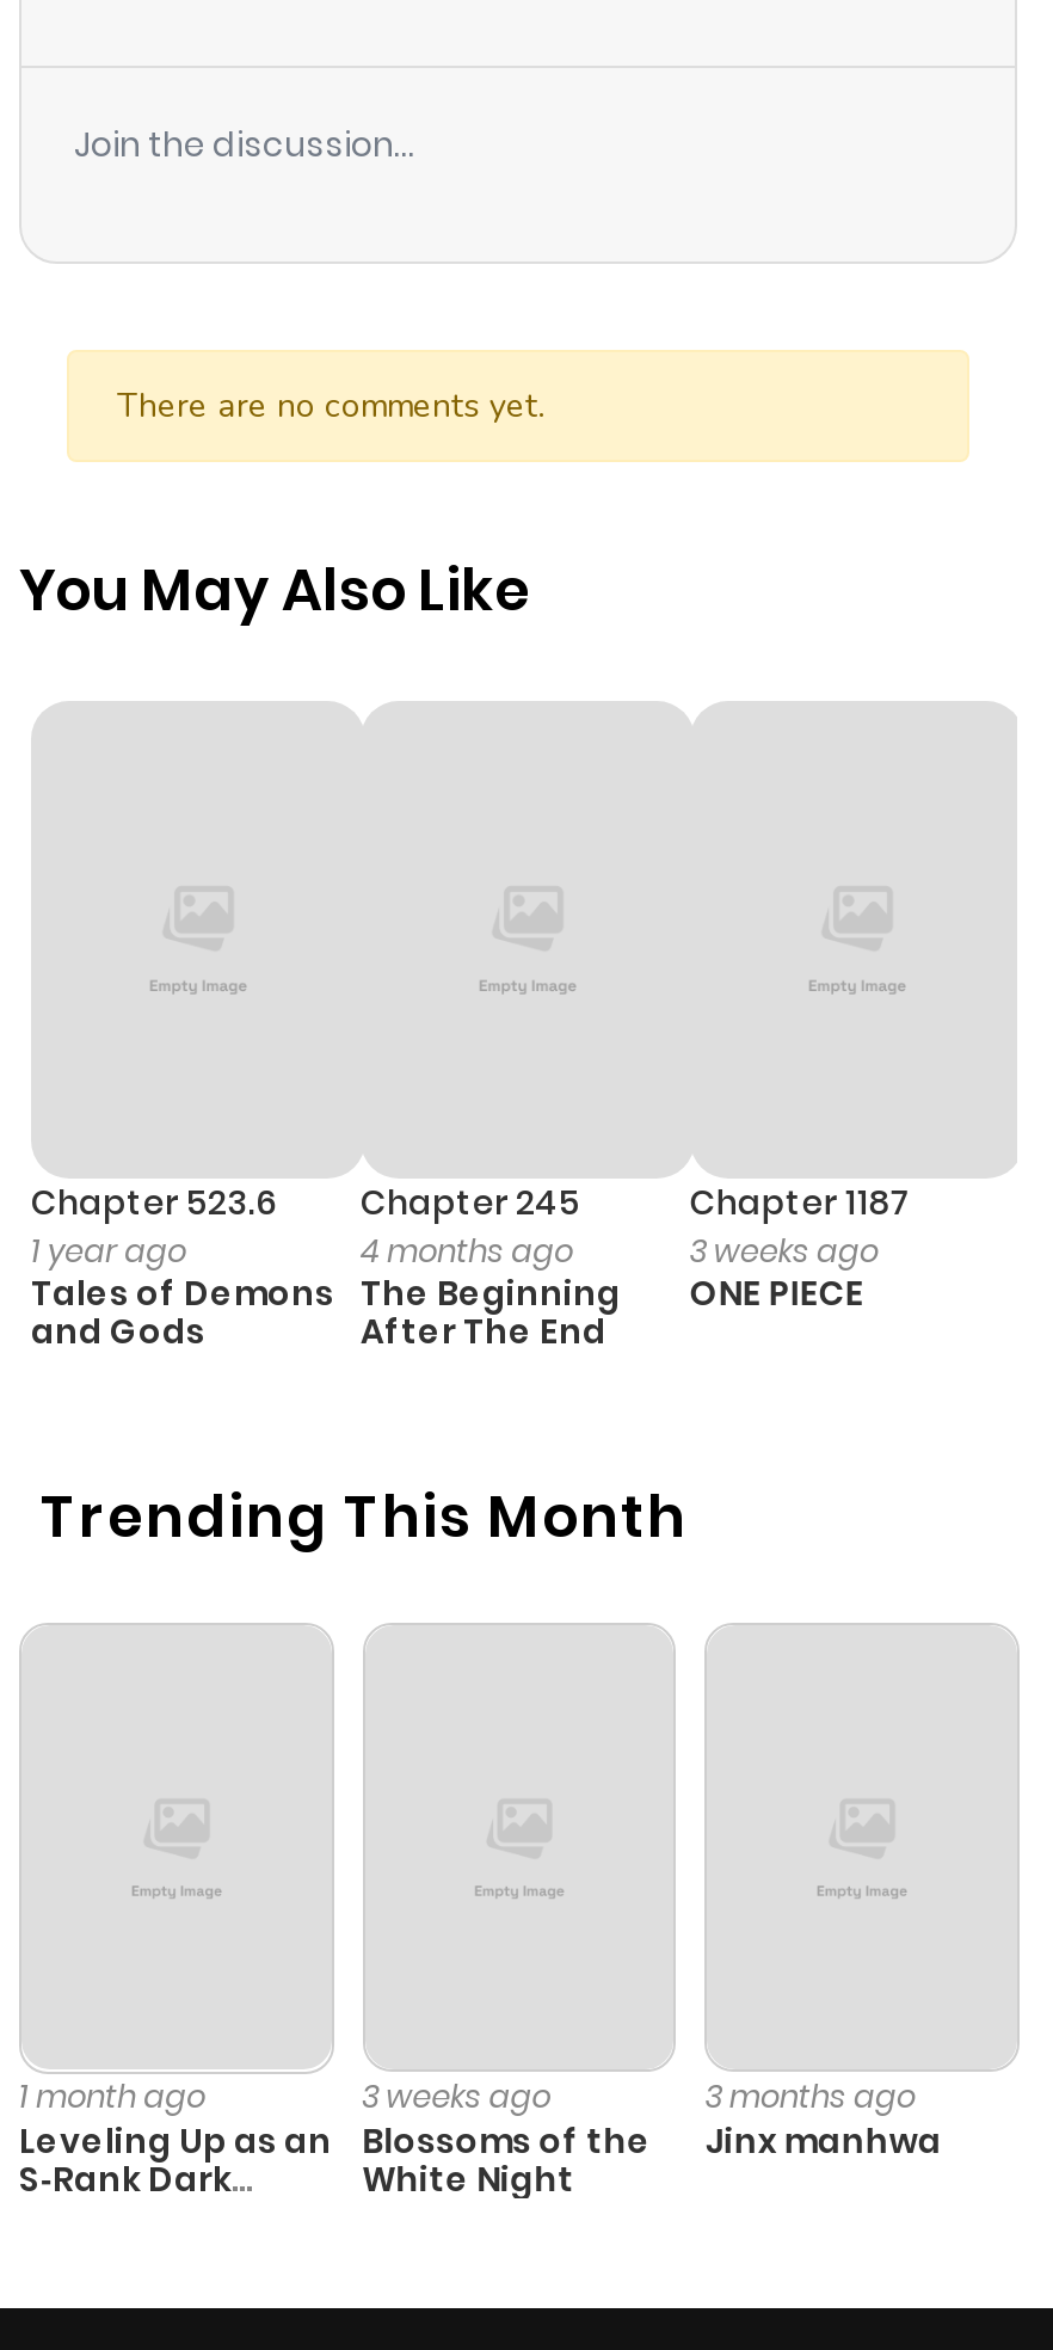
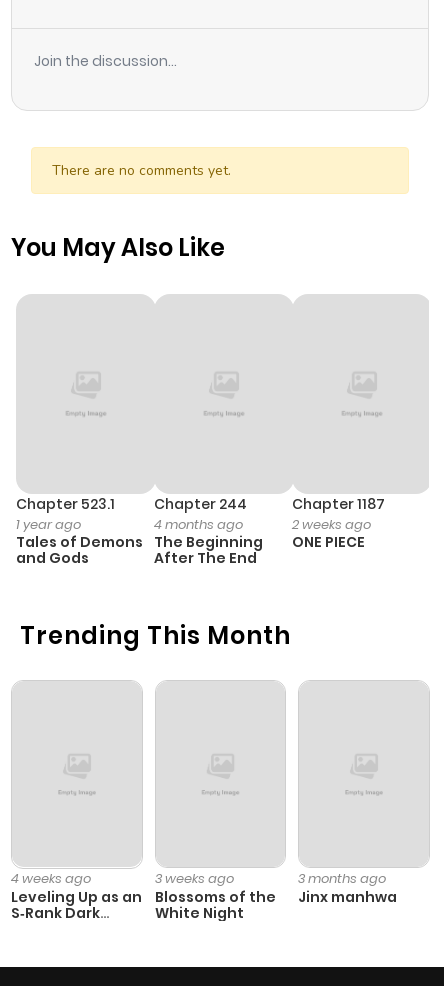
[31,1178,277,1225] Chapter 523.6 -> [16,494,115,514] Chapter 523.1
[360,1178,580,1225] Chapter 245 -> [154,494,247,514] Chapter 244
[690,1228,878,1273] 3 weeks ago -> [292,515,371,534] 2 weeks ago
[19,2074,205,2120] 1 month ago -> [11,869,91,888] 4 weeks ago

